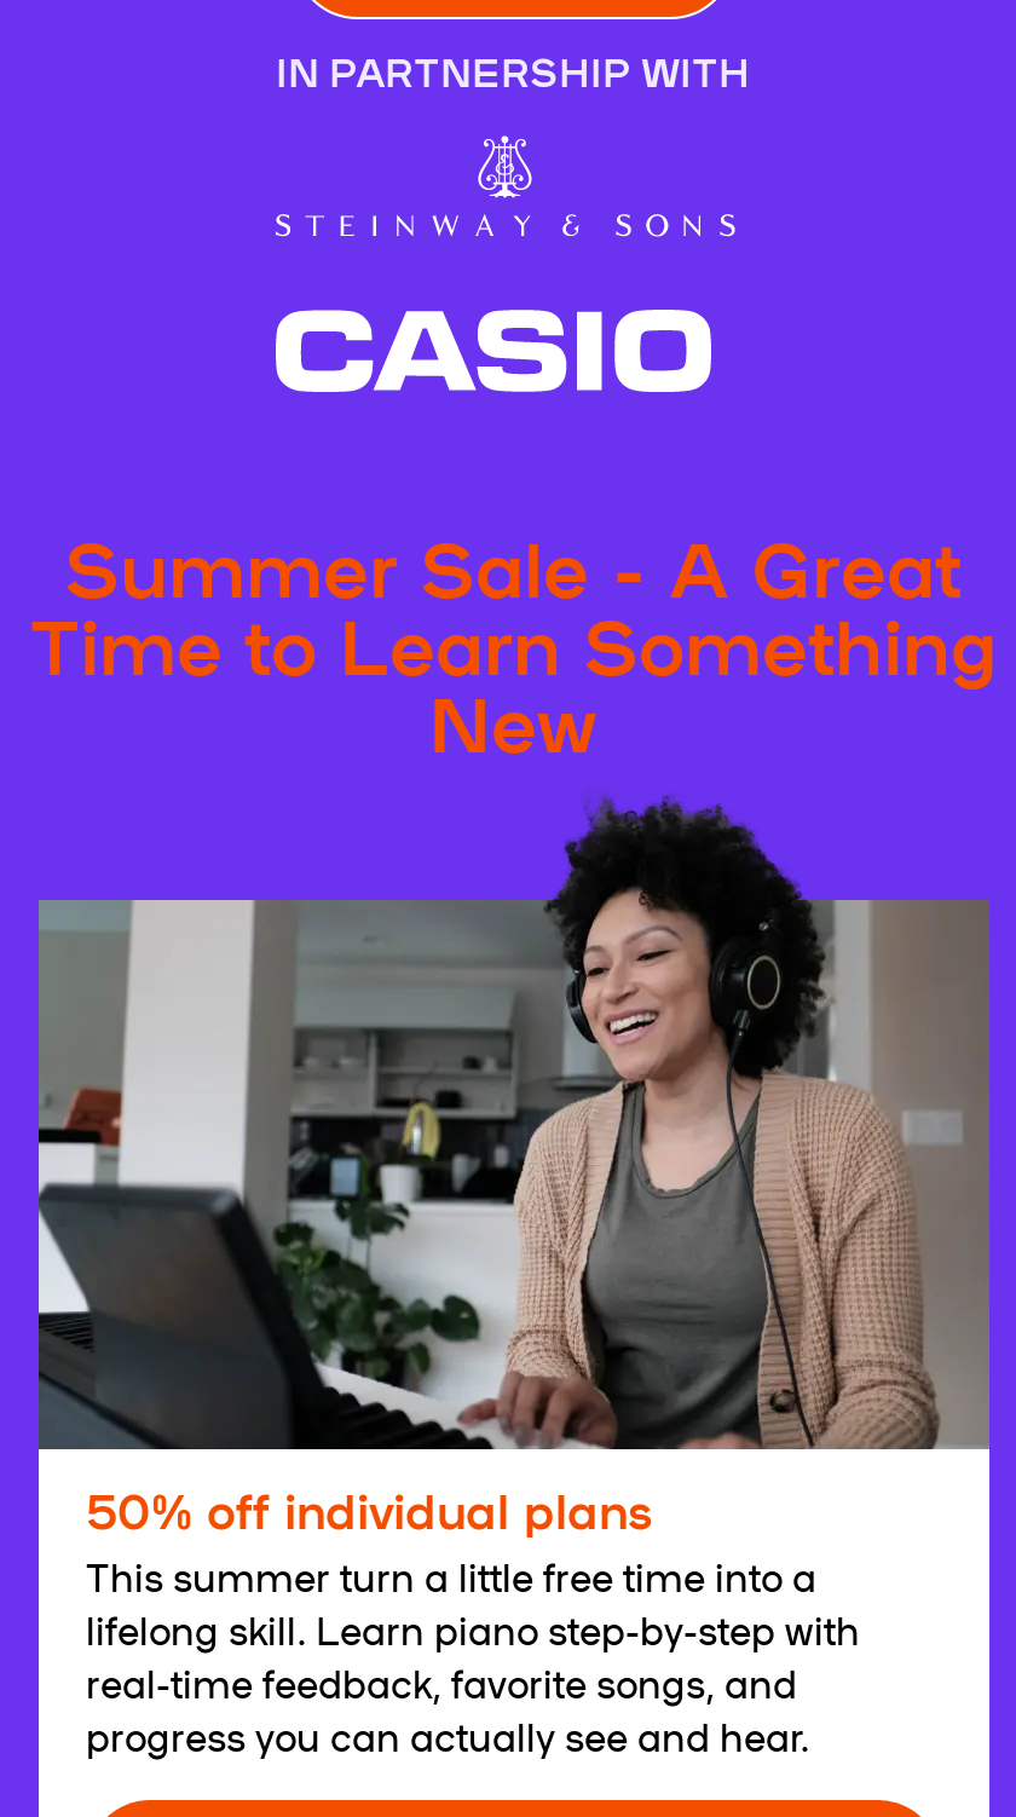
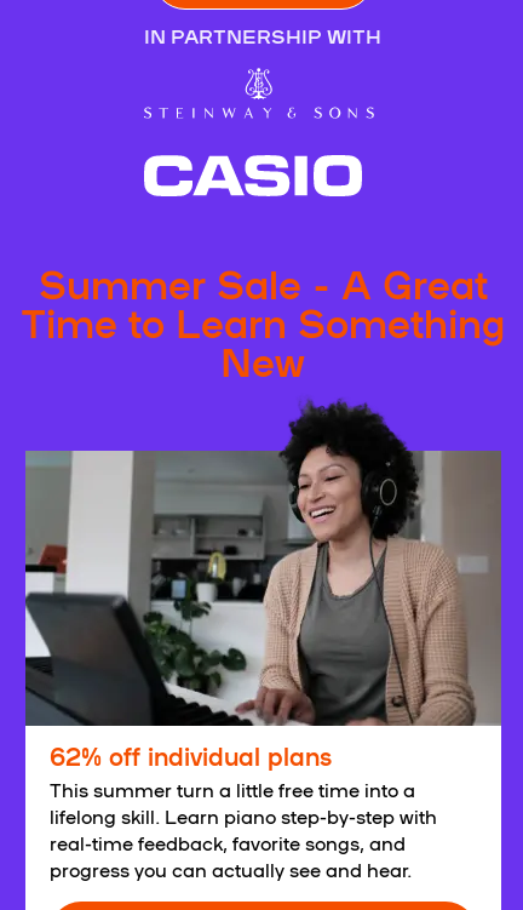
[86,1472,652,1540] 50% off individual plans -> [49,737,331,771] 62% off individual plans

